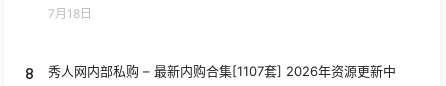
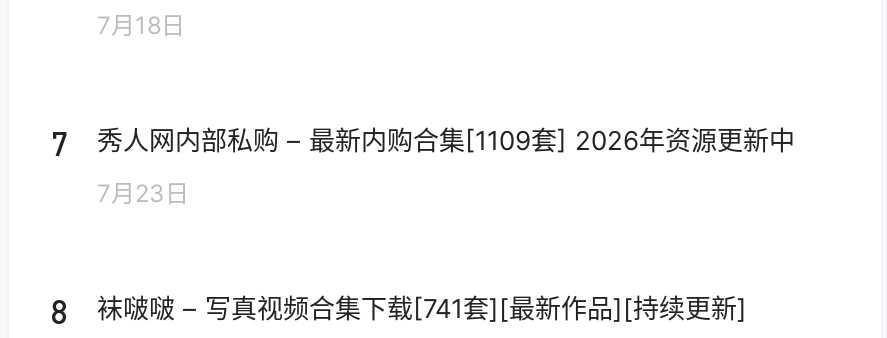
none -> [51,123,795,207] 7 | 秀人网内部私购 – 最新内购合集[1109套] 2026年资源更新中 | 7月23日
[48,63,396,79] 秀人网内部私购 – 最新内购合集[1107套] 2026年资源更新中 -> [97,291,747,323] 袜啵啵 – 写真视频合集下载[741套][最新作品][持续更新]

